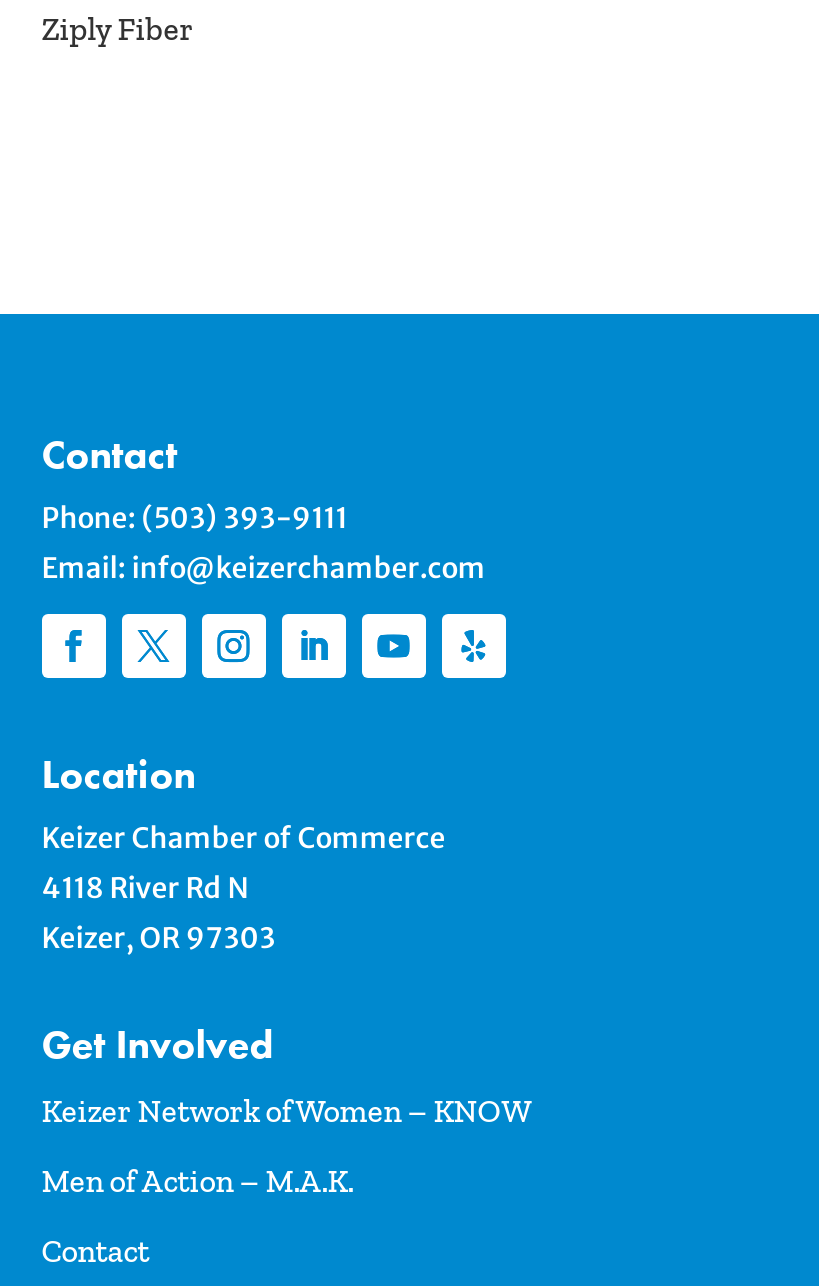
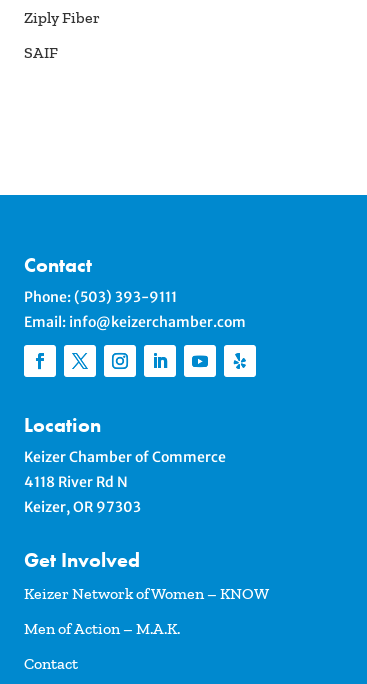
none -> [24,43,58,62] SAIF

